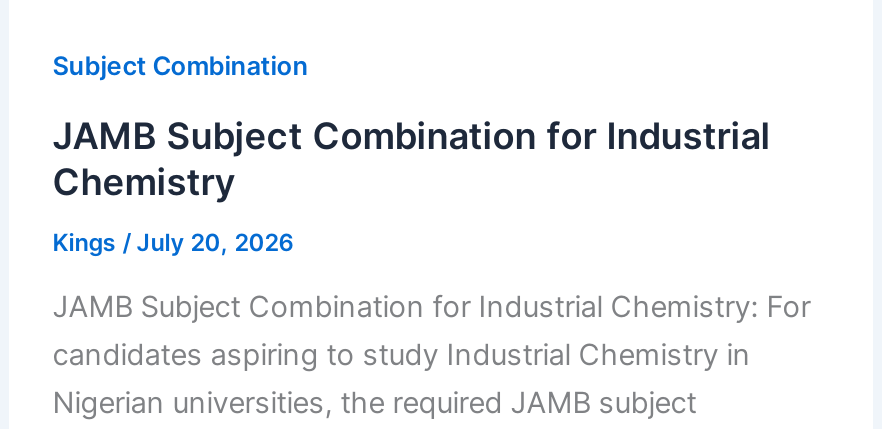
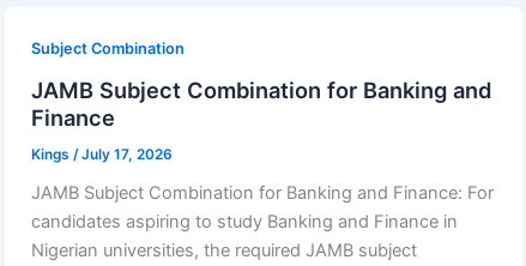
[53,112,771,202] JAMB Subject Combination for Industrial | Chemistry -> [31,76,491,130] JAMB Subject Combination for Banking and | Finance
[53,228,295,256] Kings / July 20, 2026 -> [31,146,172,162] Kings / July 17, 2026
[53,290,811,374] JAMB Subject Combination for Industrial Chemistry: For | candidates aspiring to study Industrial Chemistry in -> [31,183,493,233] JAMB Subject Combination for Banking and Finance: For | candidates aspiring to study Banking and Finance in

